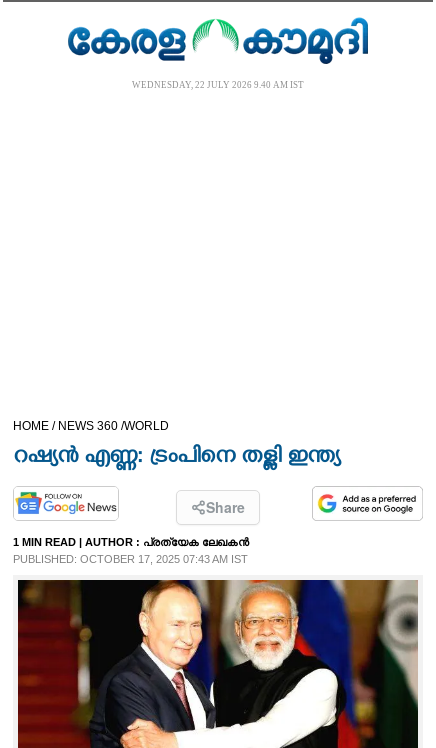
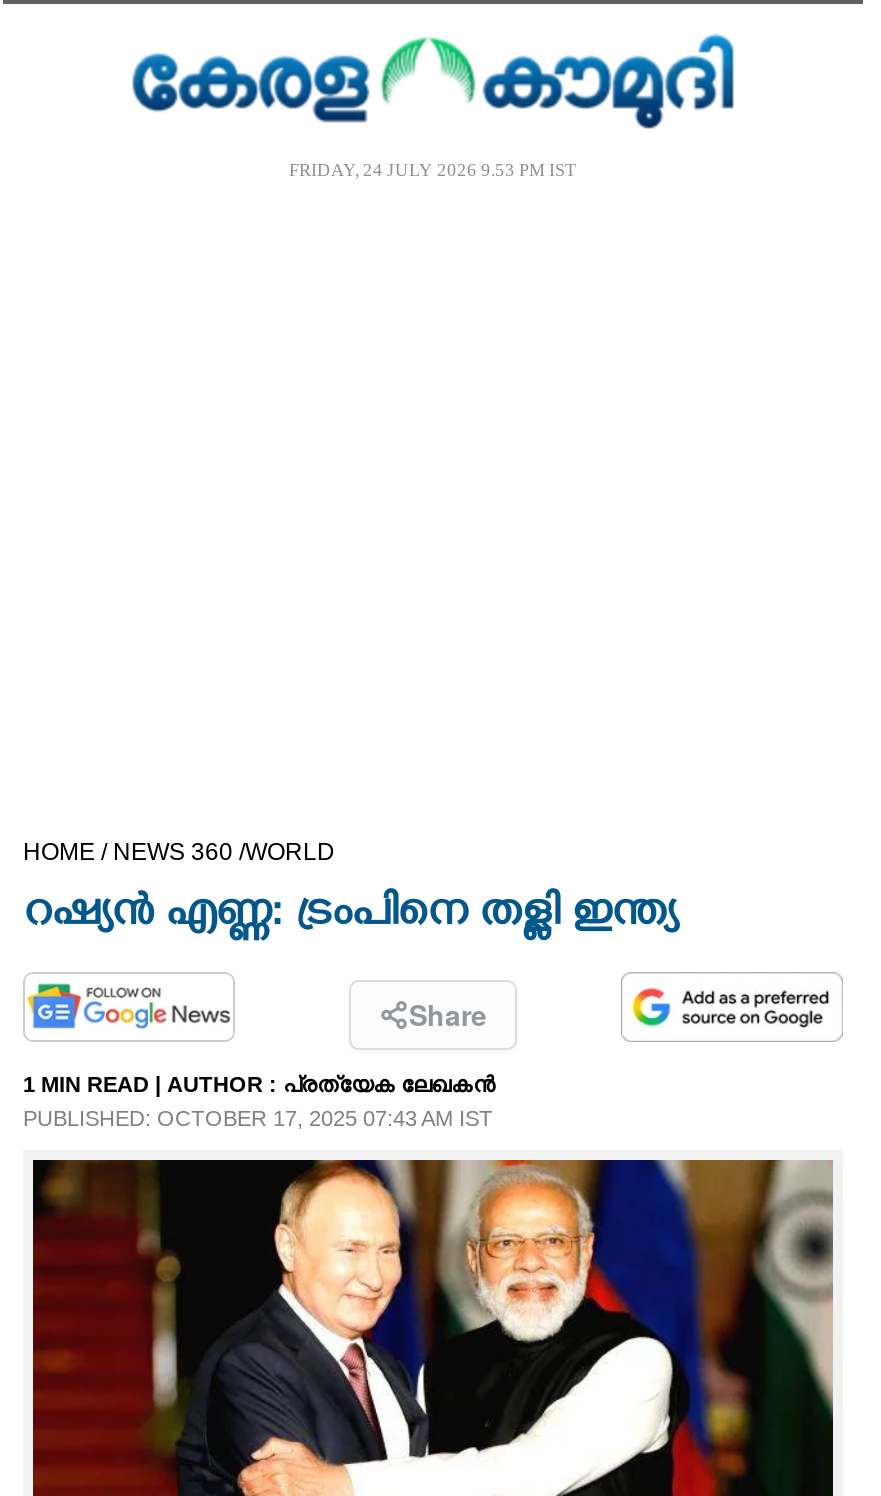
[132,80,304,90] WEDNESDAY, 22 JULY 2026 9.40 AM IST -> [289,160,577,180] FRIDAY, 24 JULY 2026 9.53 PM IST

